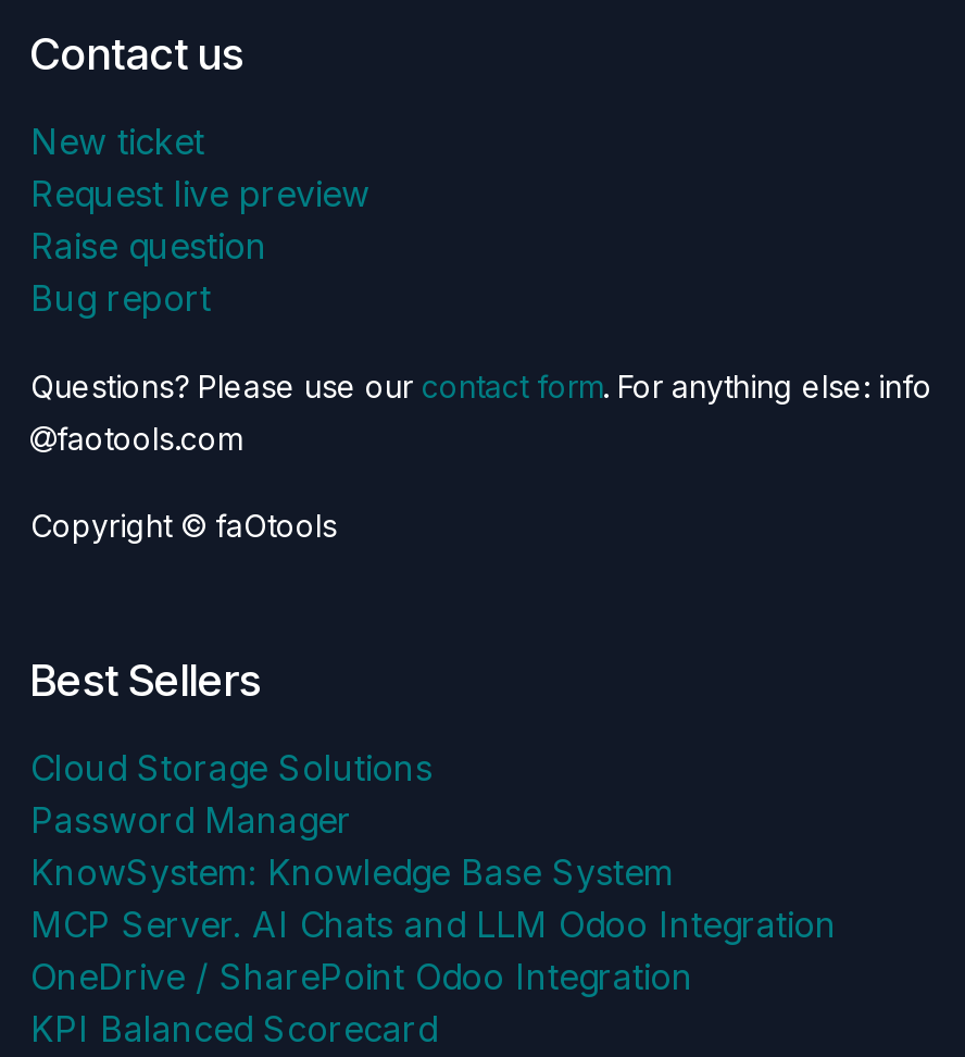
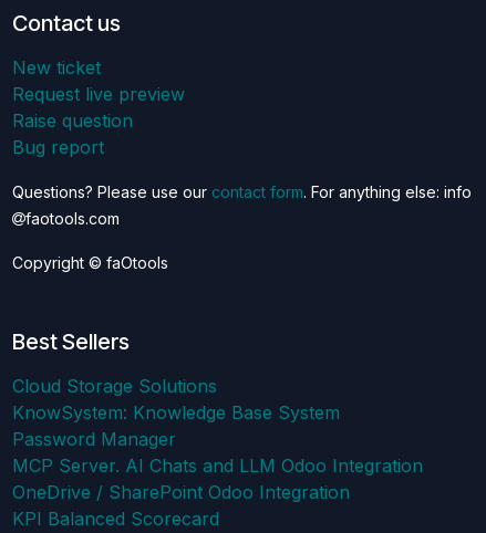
moved [30,799,352,842] -> [12,428,176,450]: Password Manager
moved [30,851,674,894] -> [12,402,340,424]: KnowSystem: Knowledge Base System

